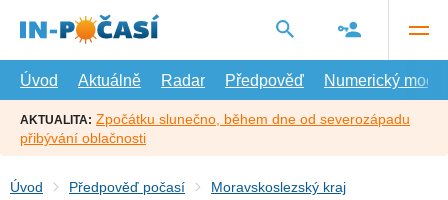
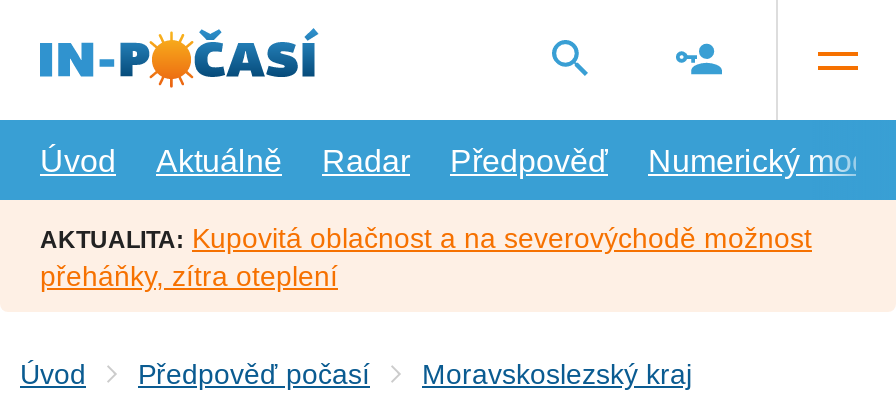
[20,111,410,146] AKTUALITA: Zpočátku slunečno, během dne od severozápadu | přibývání oblačnosti -> [40,221,812,291] AKTUALITA: Kupovitá oblačnost a na severovýchodě možnost | přeháňky, zítra oteplení

